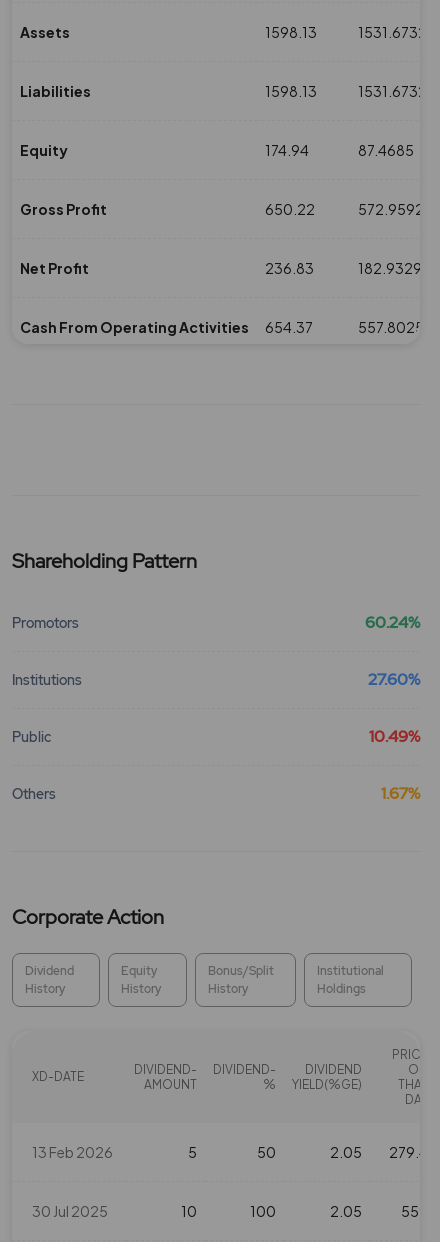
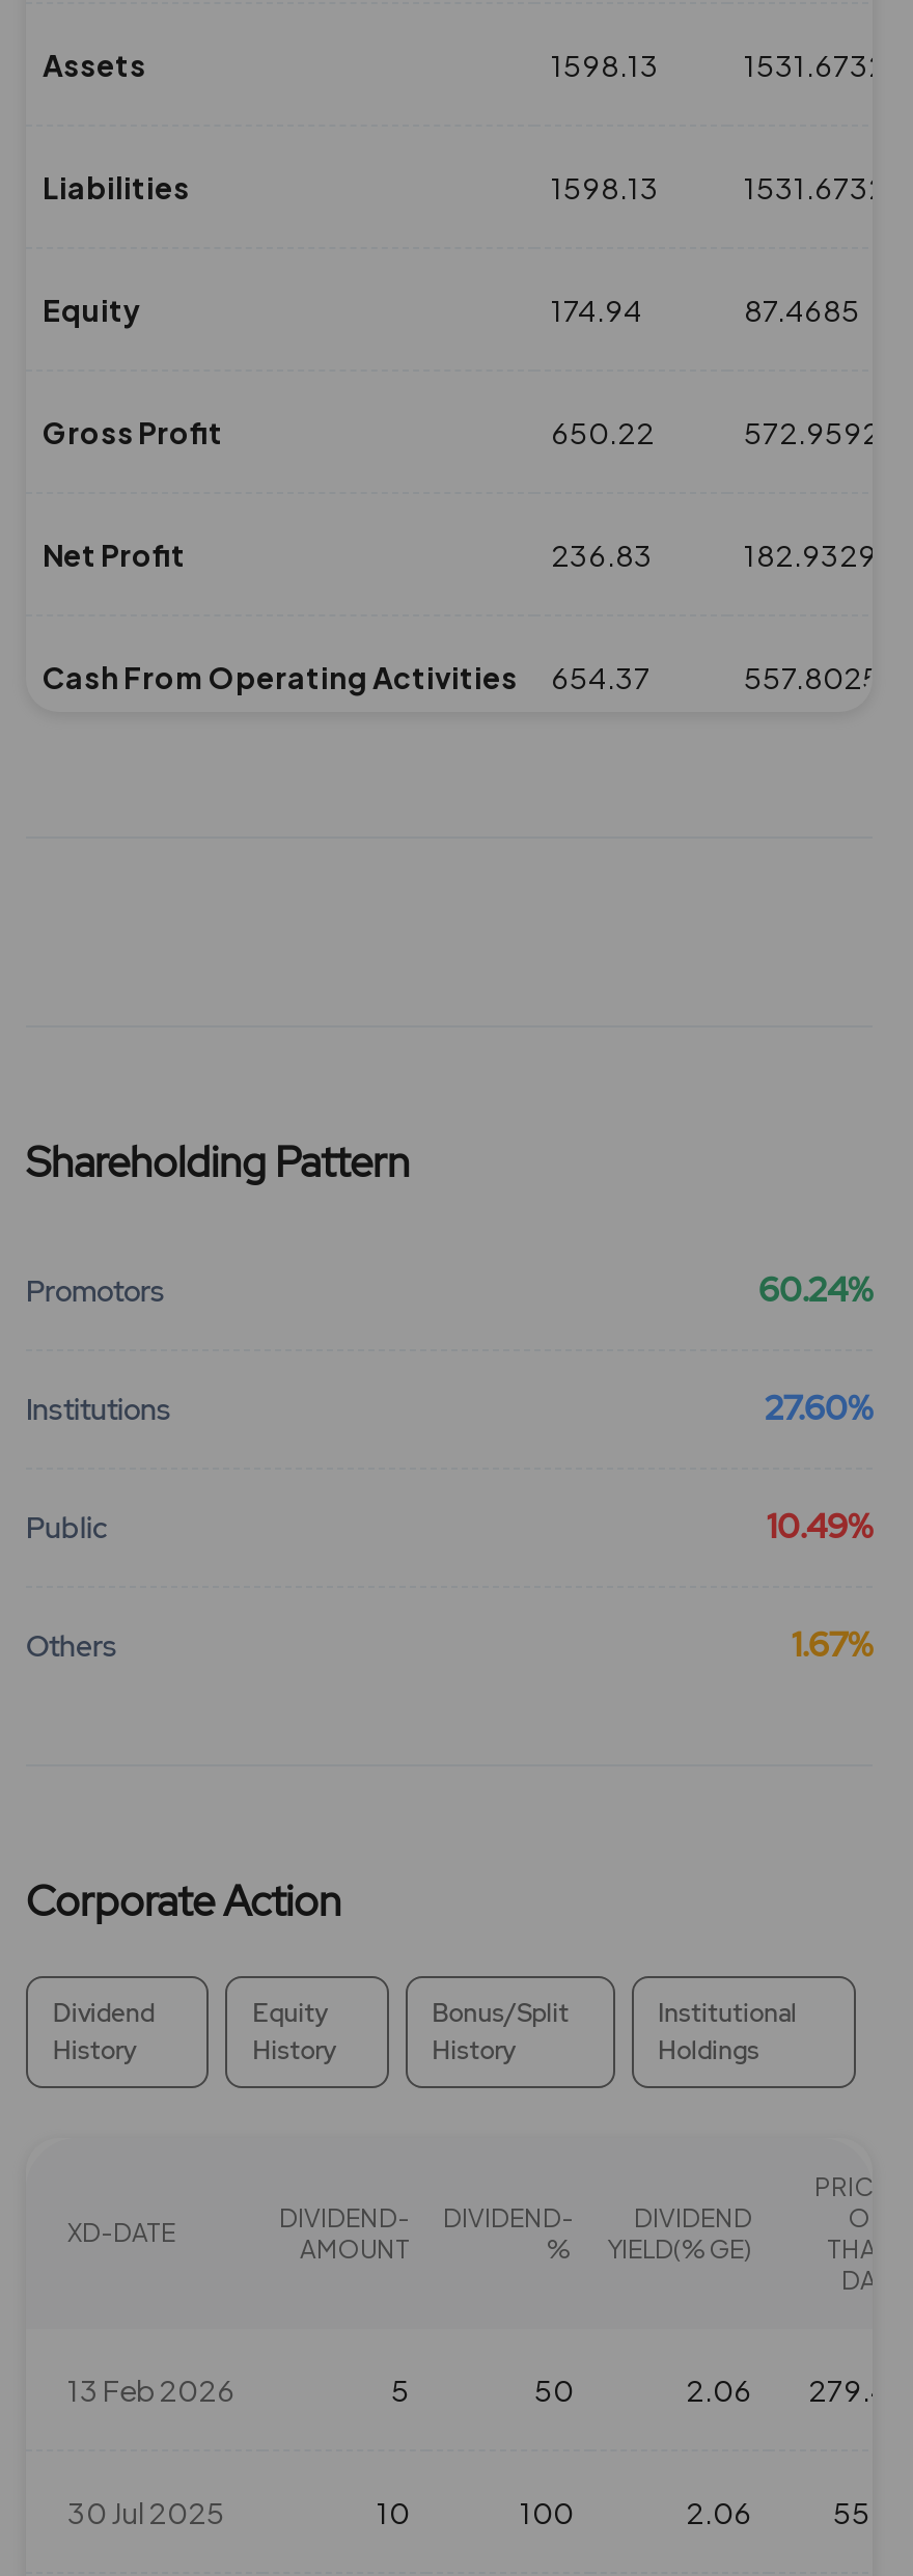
[330,1143,362,1161] 2.05 -> [686,2371,752,2408] 2.06
[330,1202,362,1220] 2.05 -> [686,2493,752,2530] 2.06

